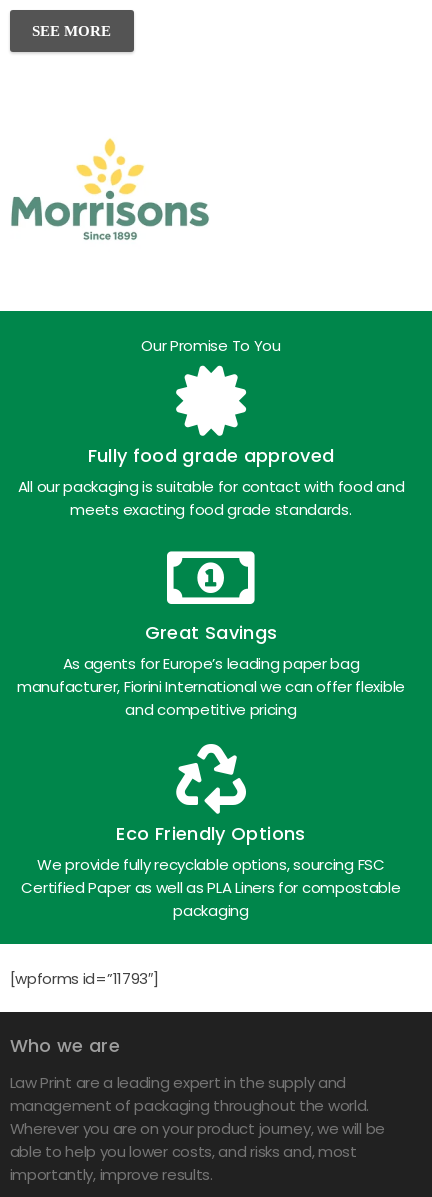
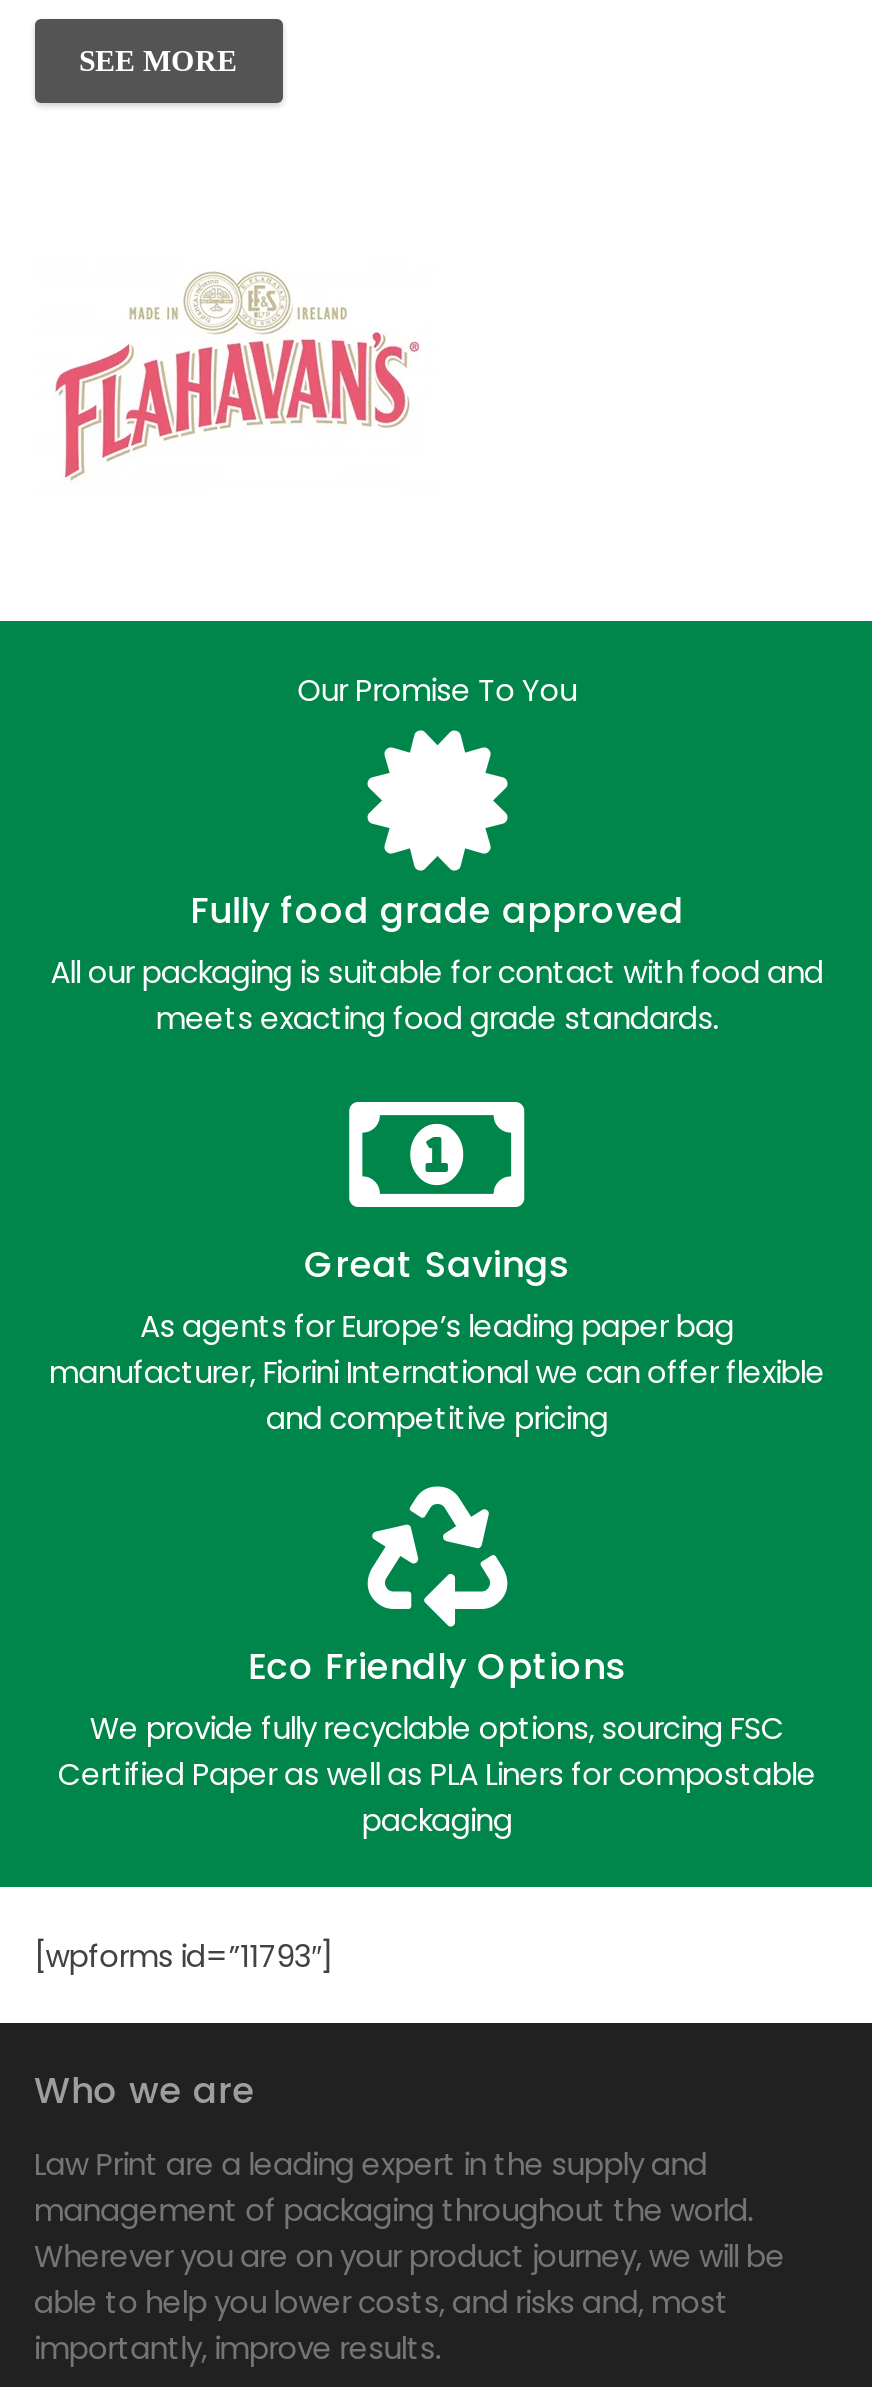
[10,137,210,241] [image] -> [37,271,433,479] [image]

